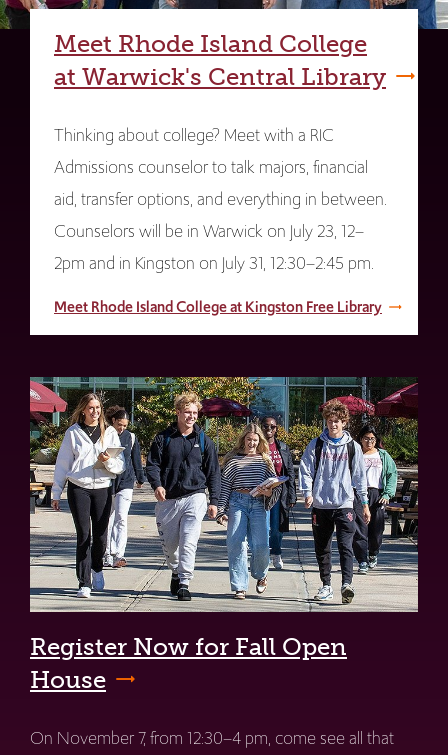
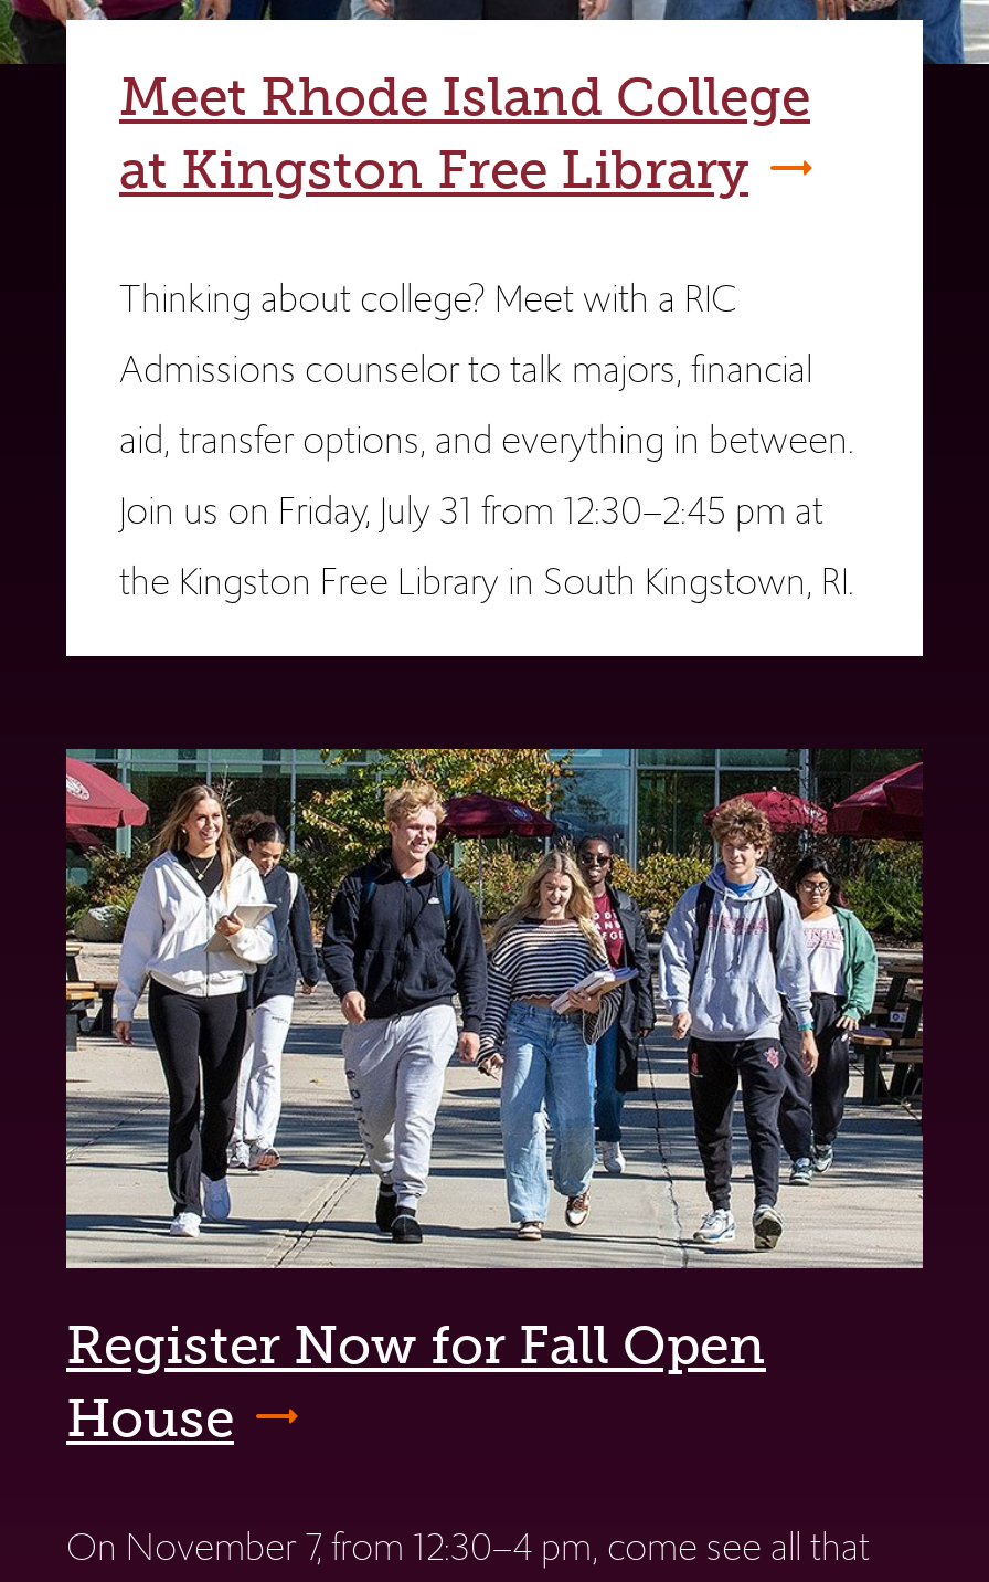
[54,62,386,91] at Warwick's Central Library -> [119,137,748,201] at Kingston Free Library
[54,219,382,317] Counselors will be in Warwick on July 23, 12– | 2pm and in Kingston on July 31, 12:30–2:45 pm. | Meet Rhode Island College at Kingston Free Library -> [119,483,854,607] Join us on Friday, July 31 from 12:30–2:45 pm at | the Kingston Free Library in South Kingstown, RI.

